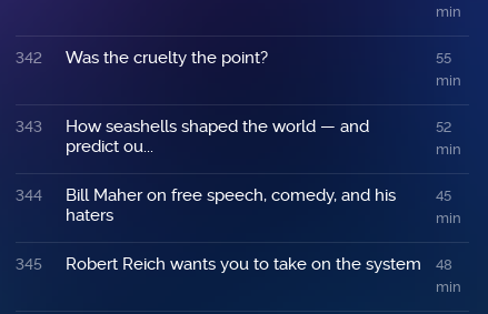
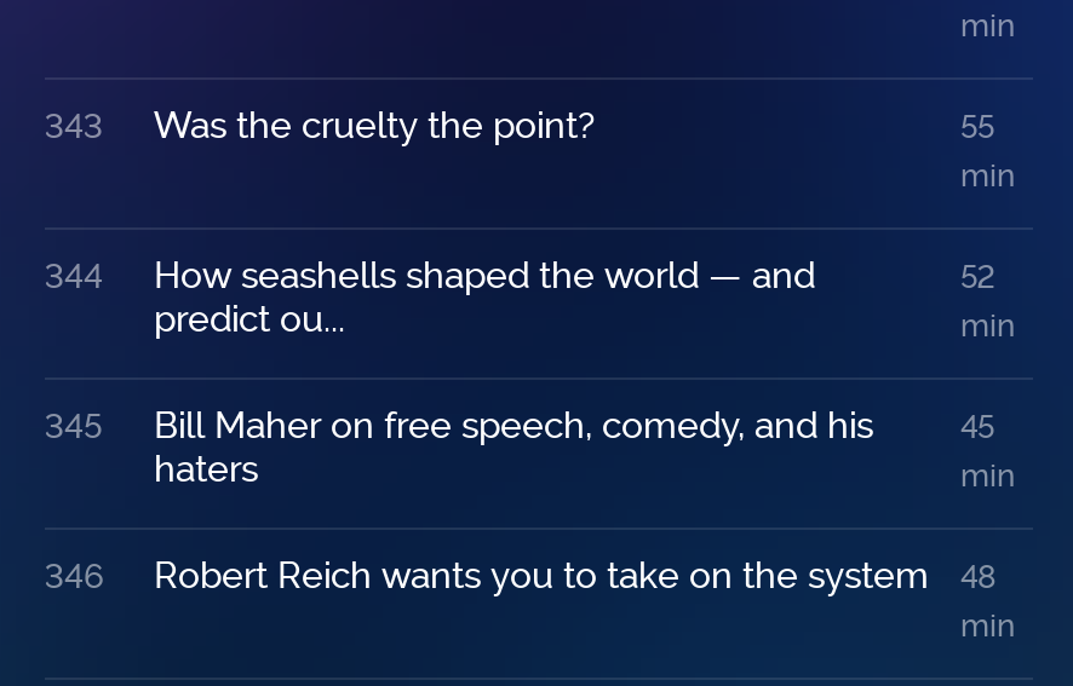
[16,48,268,68] 342 Was the cruelty the point? -> [45,104,595,148] 343 Was the cruelty the point?
[16,117,369,136] 343 How seashells shaped the world — and -> [45,254,815,298] 344 How seashells shaped the world — and
[16,185,396,205] 344 Bill Maher on free speech, comedy, and his -> [45,404,873,448] 345 Bill Maher on free speech, comedy, and his
[16,254,452,274] 345 Robert Reich wants you to take on the system 48 -> [45,554,997,598] 346 Robert Reich wants you to take on the system 48

